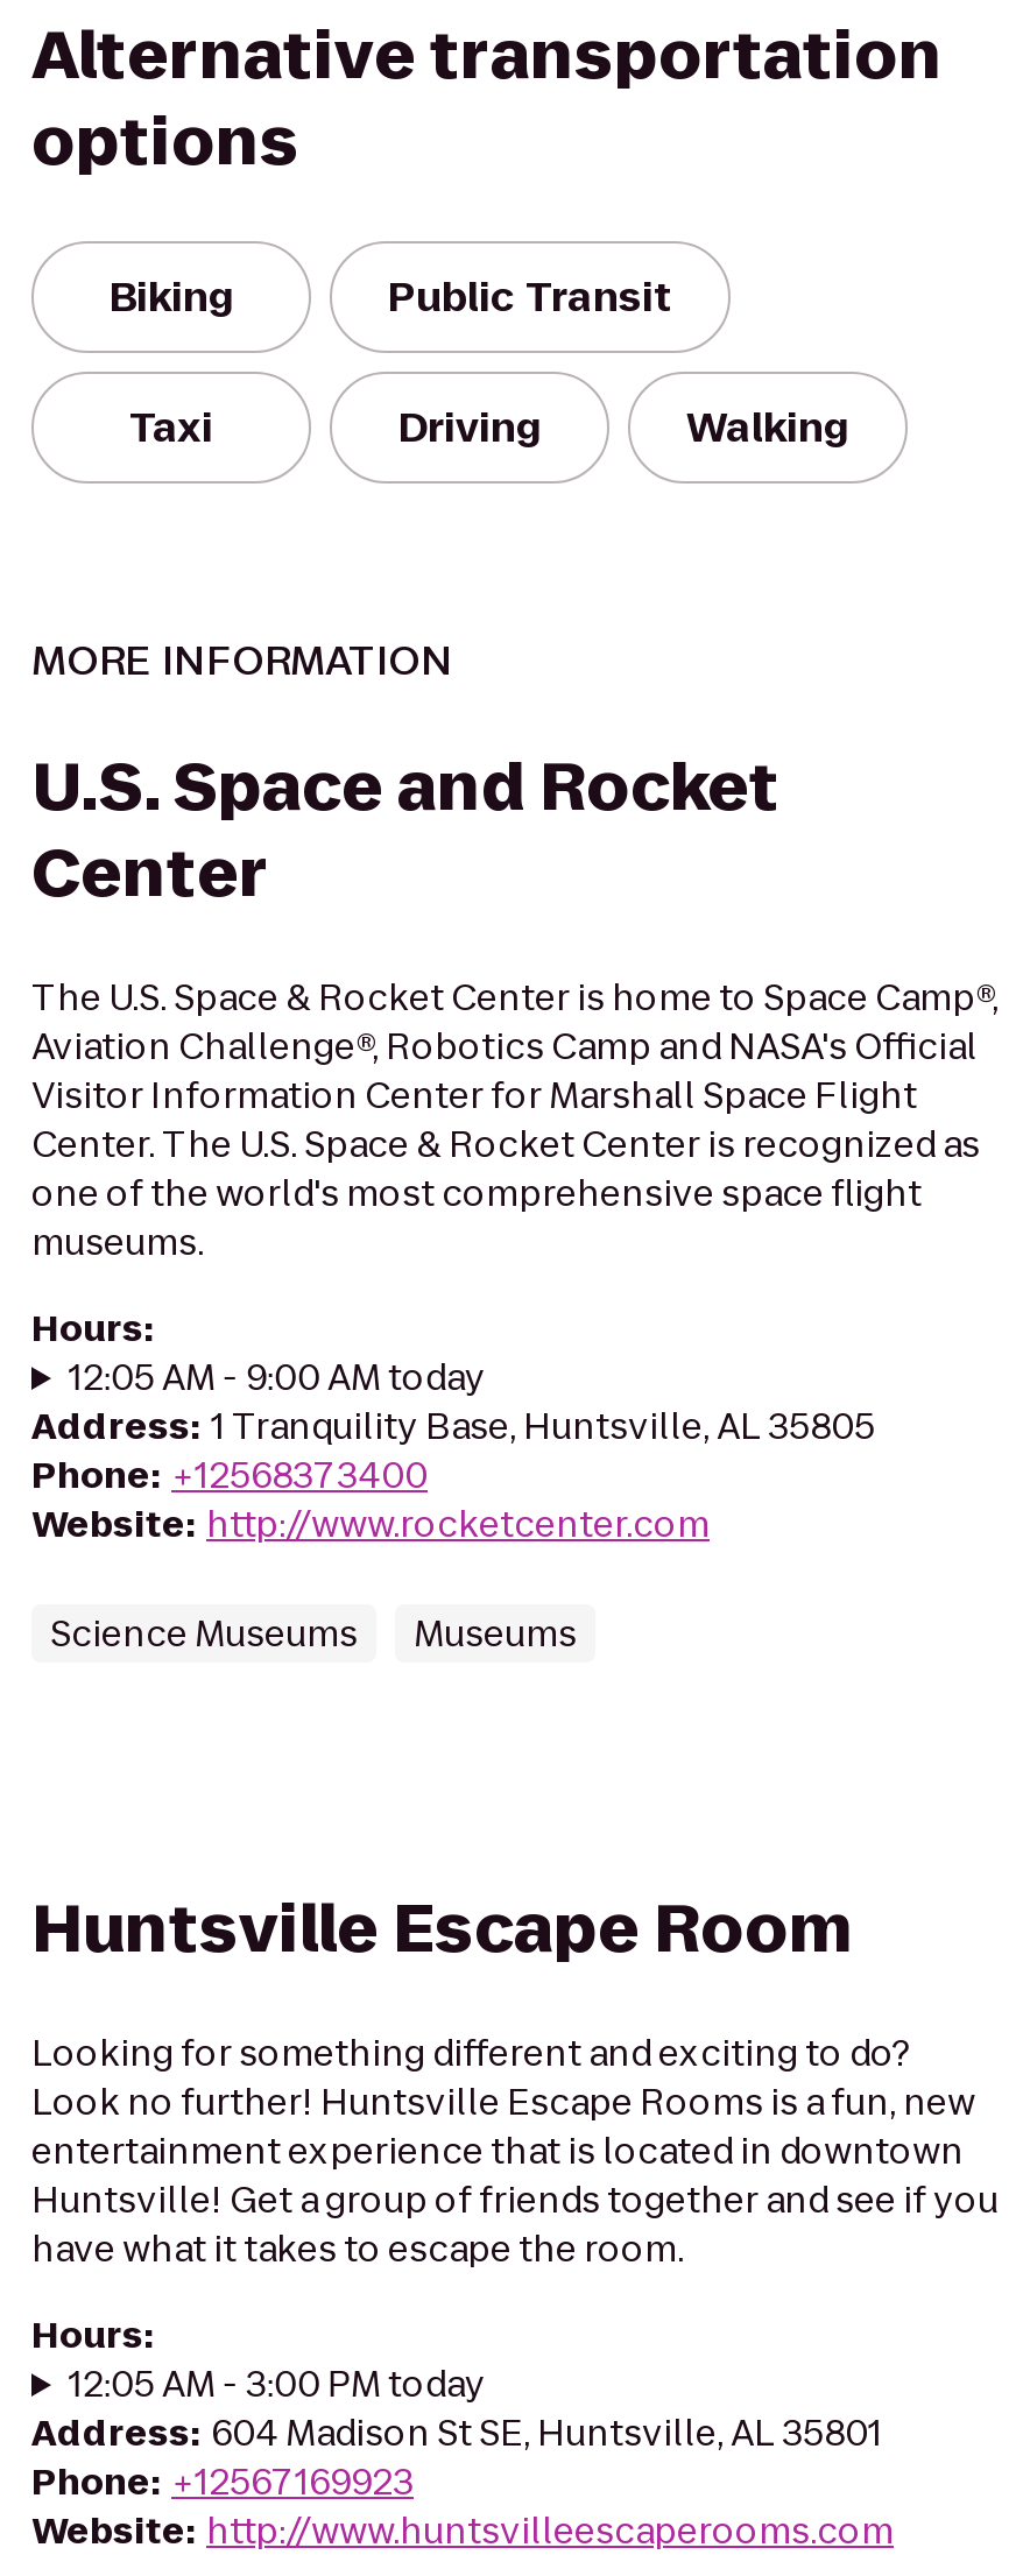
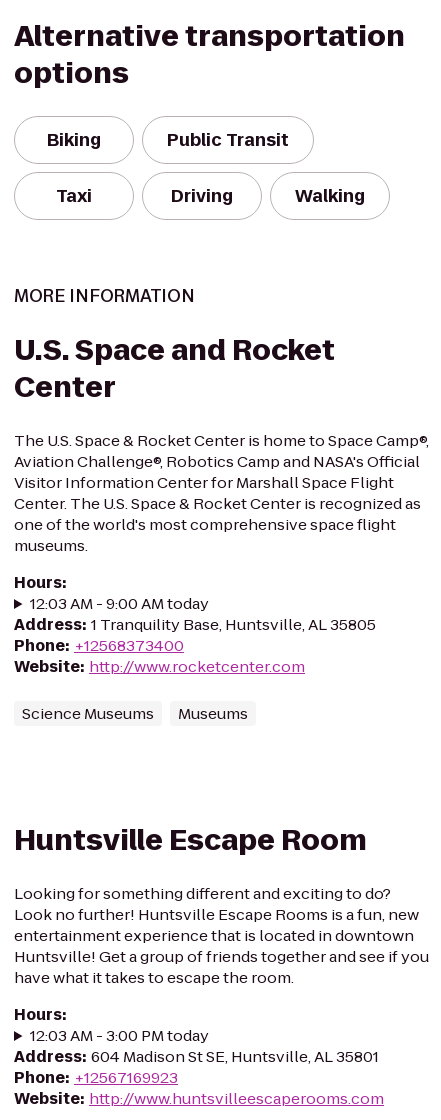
[69,1353,486,1402] 12:05 AM - 9:00 AM today -> [30,593,209,614] 12:03 AM - 9:00 AM today
[69,2359,486,2408] 12:05 AM - 3:00 PM today -> [30,1025,209,1046] 12:03 AM - 3:00 PM today

